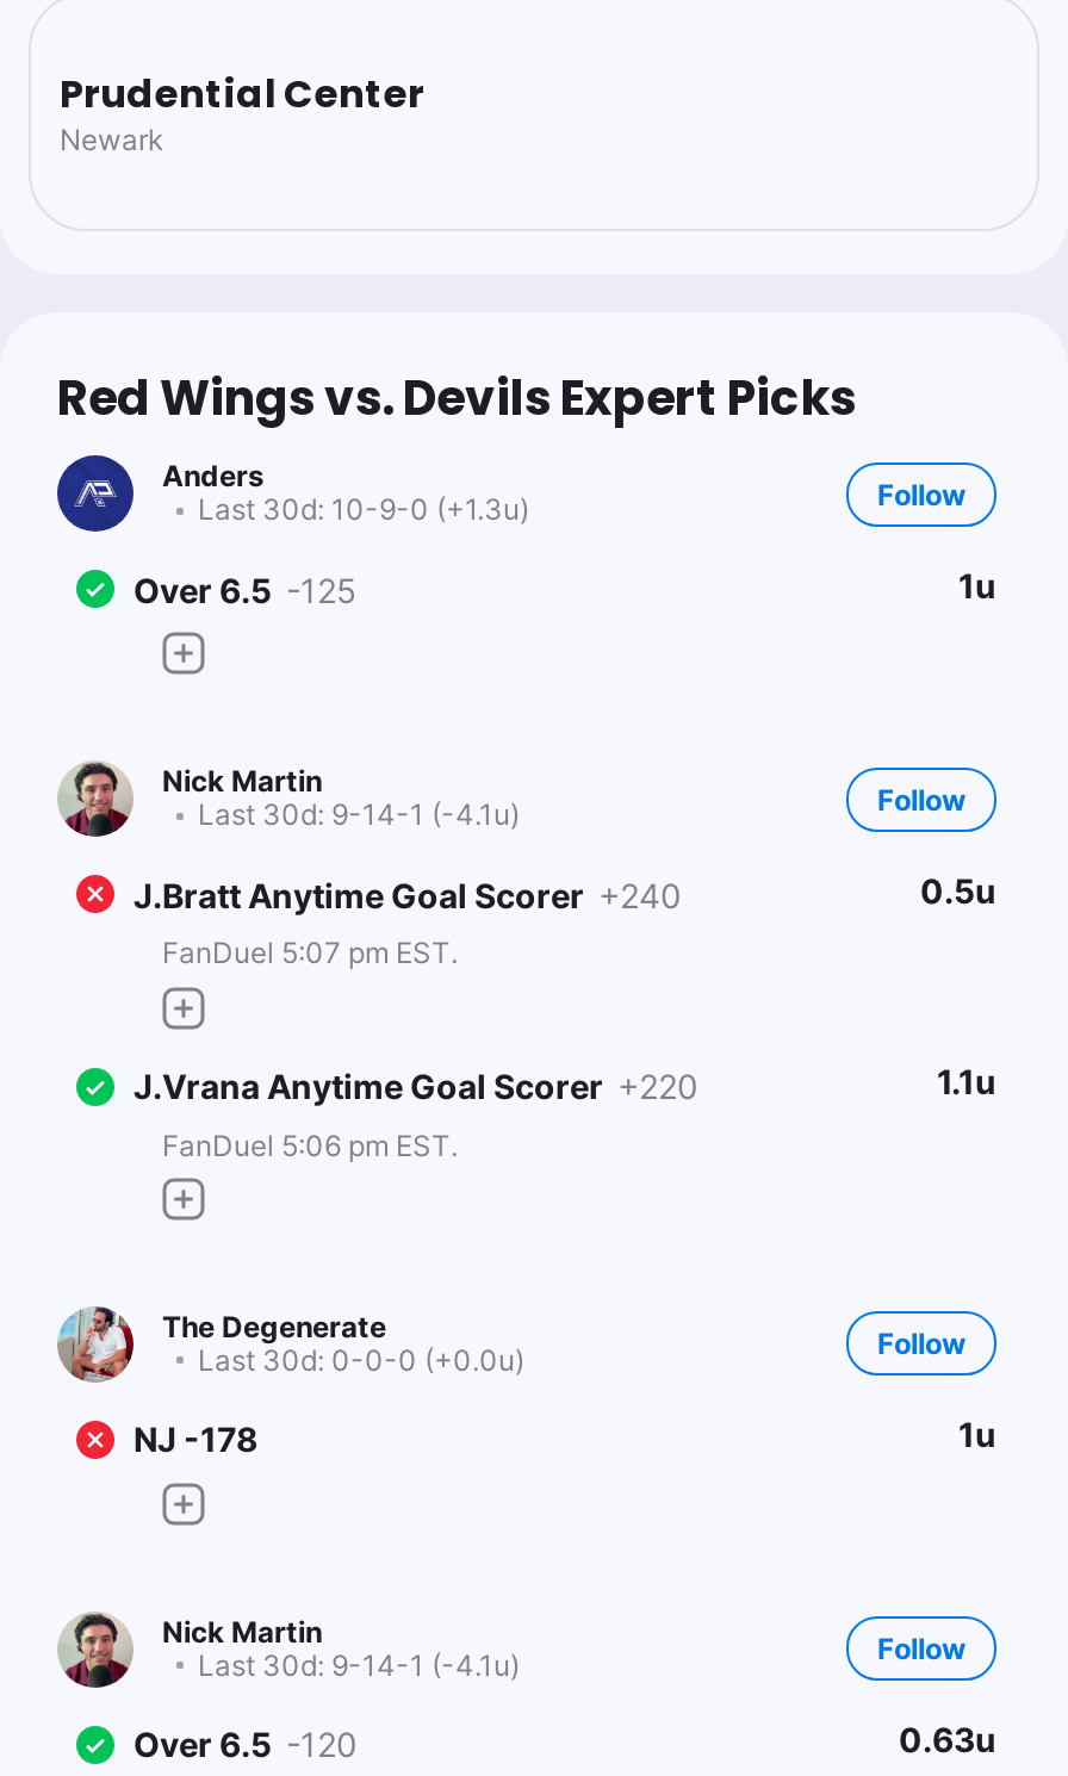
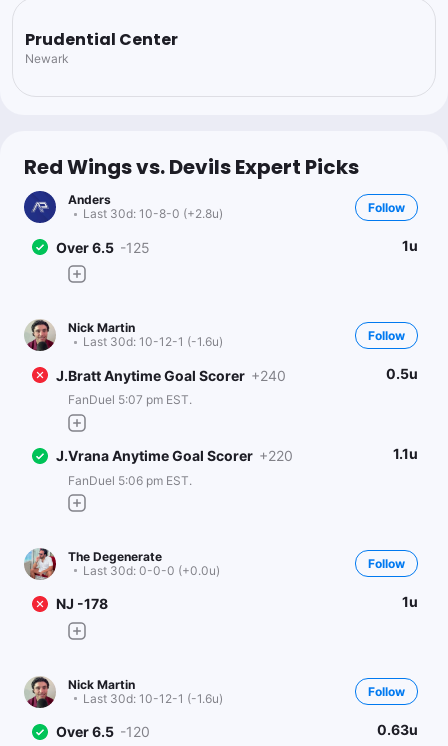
[198,492,529,527] Last 30d: 10-9-0 (+1.3u) -> [83,206,223,221] Last 30d: 10-8-0 (+2.8u)
[198,797,520,833] Last 30d: 9-14-1 (-4.1u) -> [83,334,223,349] Last 30d: 10-12-1 (-1.6u)
[198,1647,520,1683] Last 30d: 9-14-1 (-4.1u) -> [83,691,223,706] Last 30d: 10-12-1 (-1.6u)

